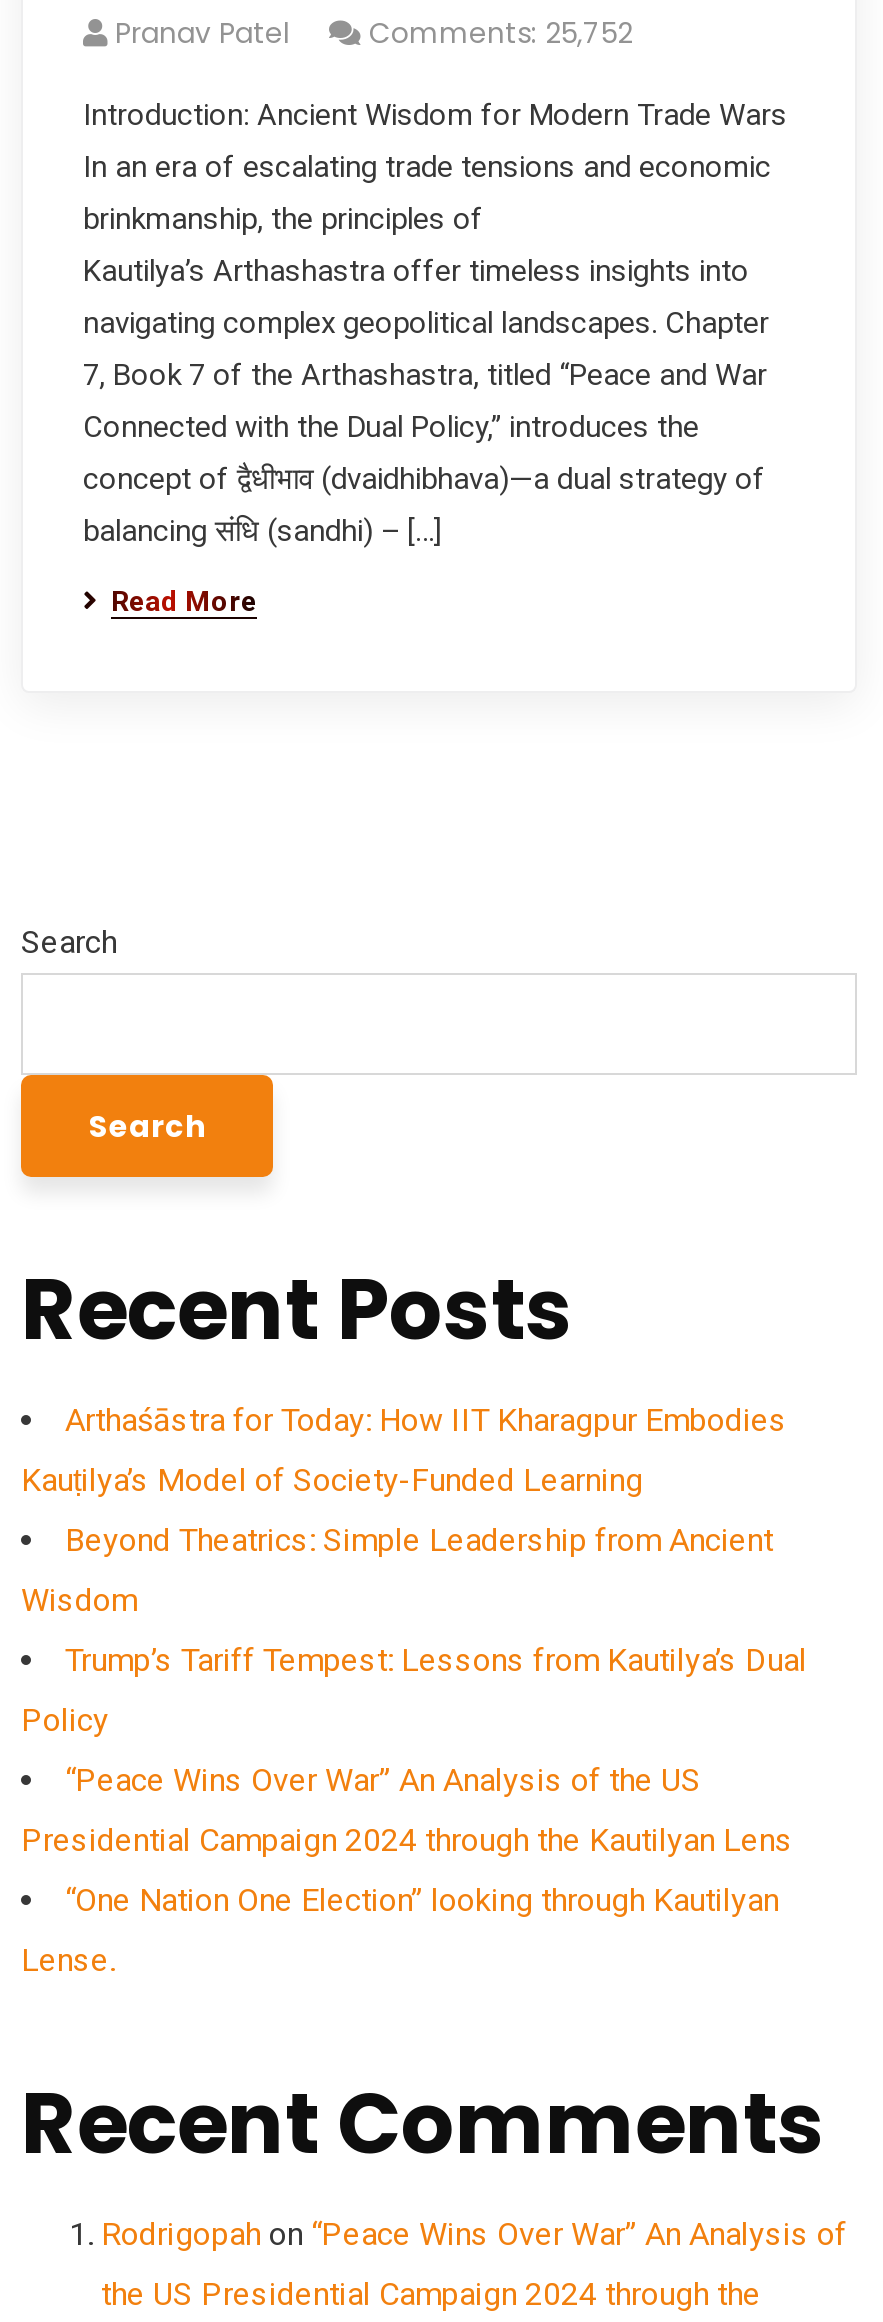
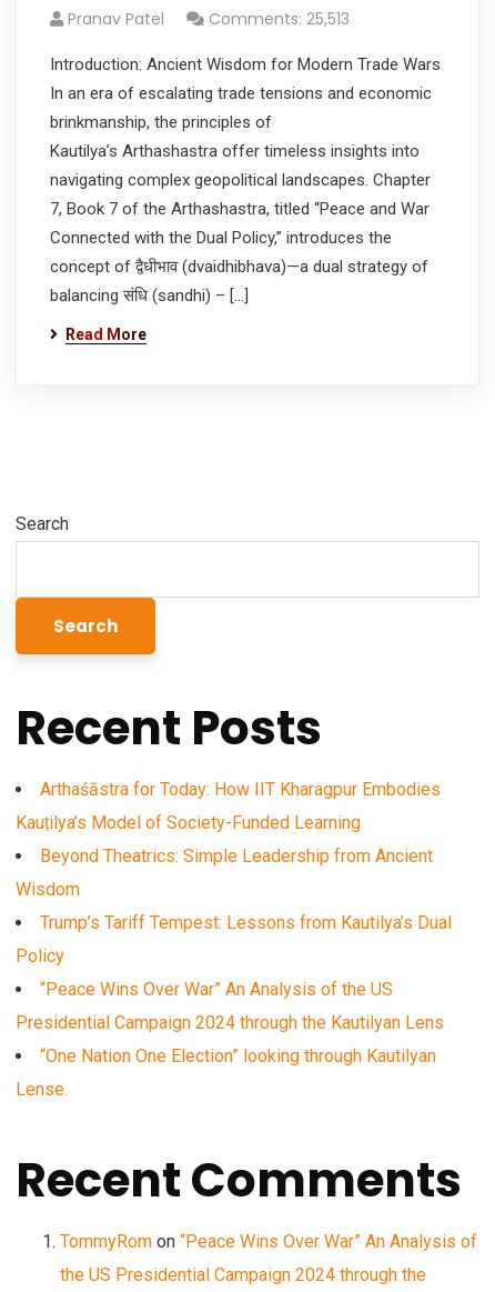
[115,13,633,53] Pranav Patel Comments: 25,752 -> [68,8,350,30] Pranav Patel Comments: 25,513
[101,2215,847,2253] Rodrigopah on “Peace Wins Over War” An Analysis of -> [60,1231,477,1252] TommyRom on “Peace Wins Over War” An Analysis of

